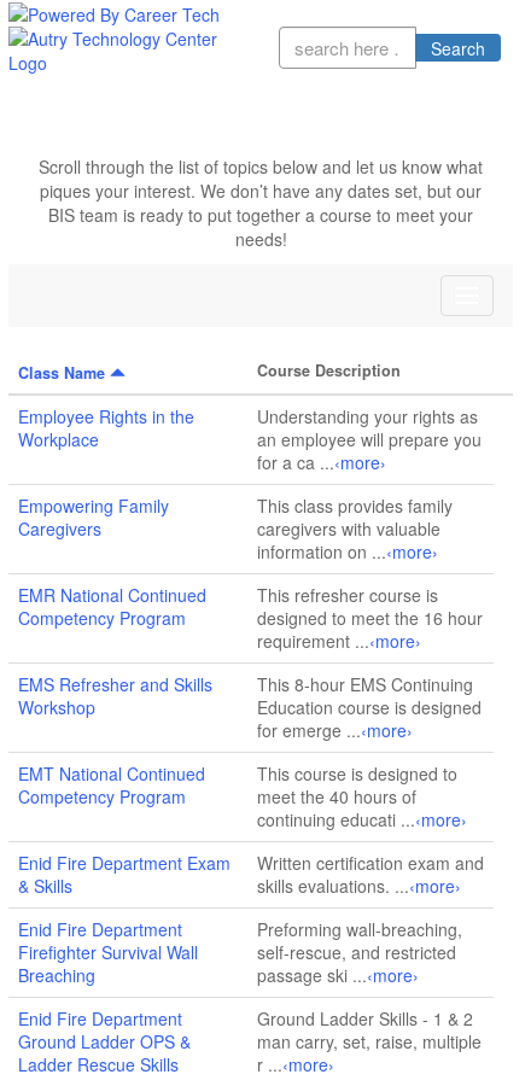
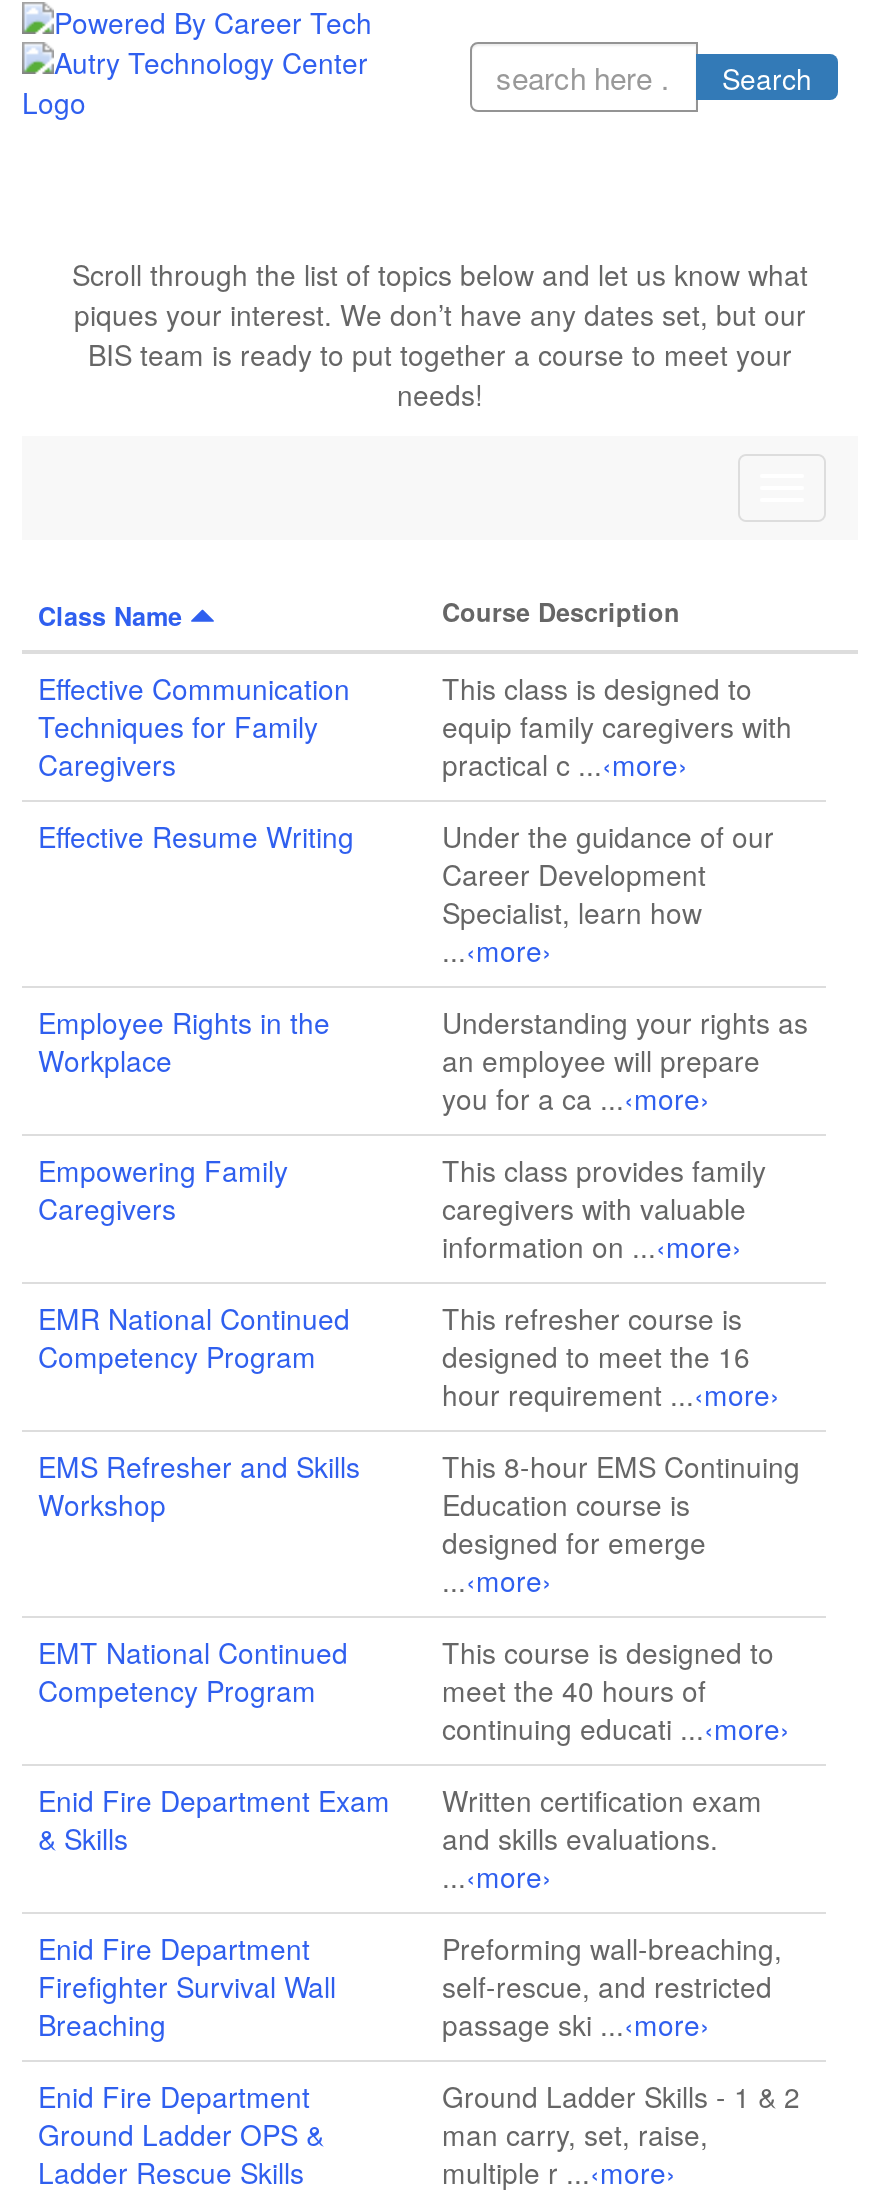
none -> [38,668,350,784] Effective Communication | Techniques for Family | Caregivers
none -> [38,668,792,970] This class is designed to | equip family caregivers with | practical c ...‹more› | Effective Resume Writing | Under the guidance of our | Career Development | Specialist, learn how | ...‹more›

